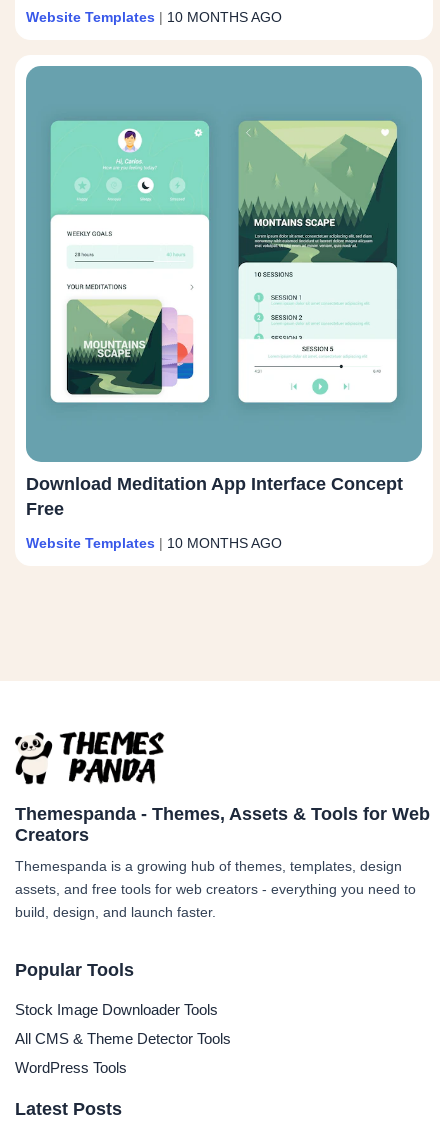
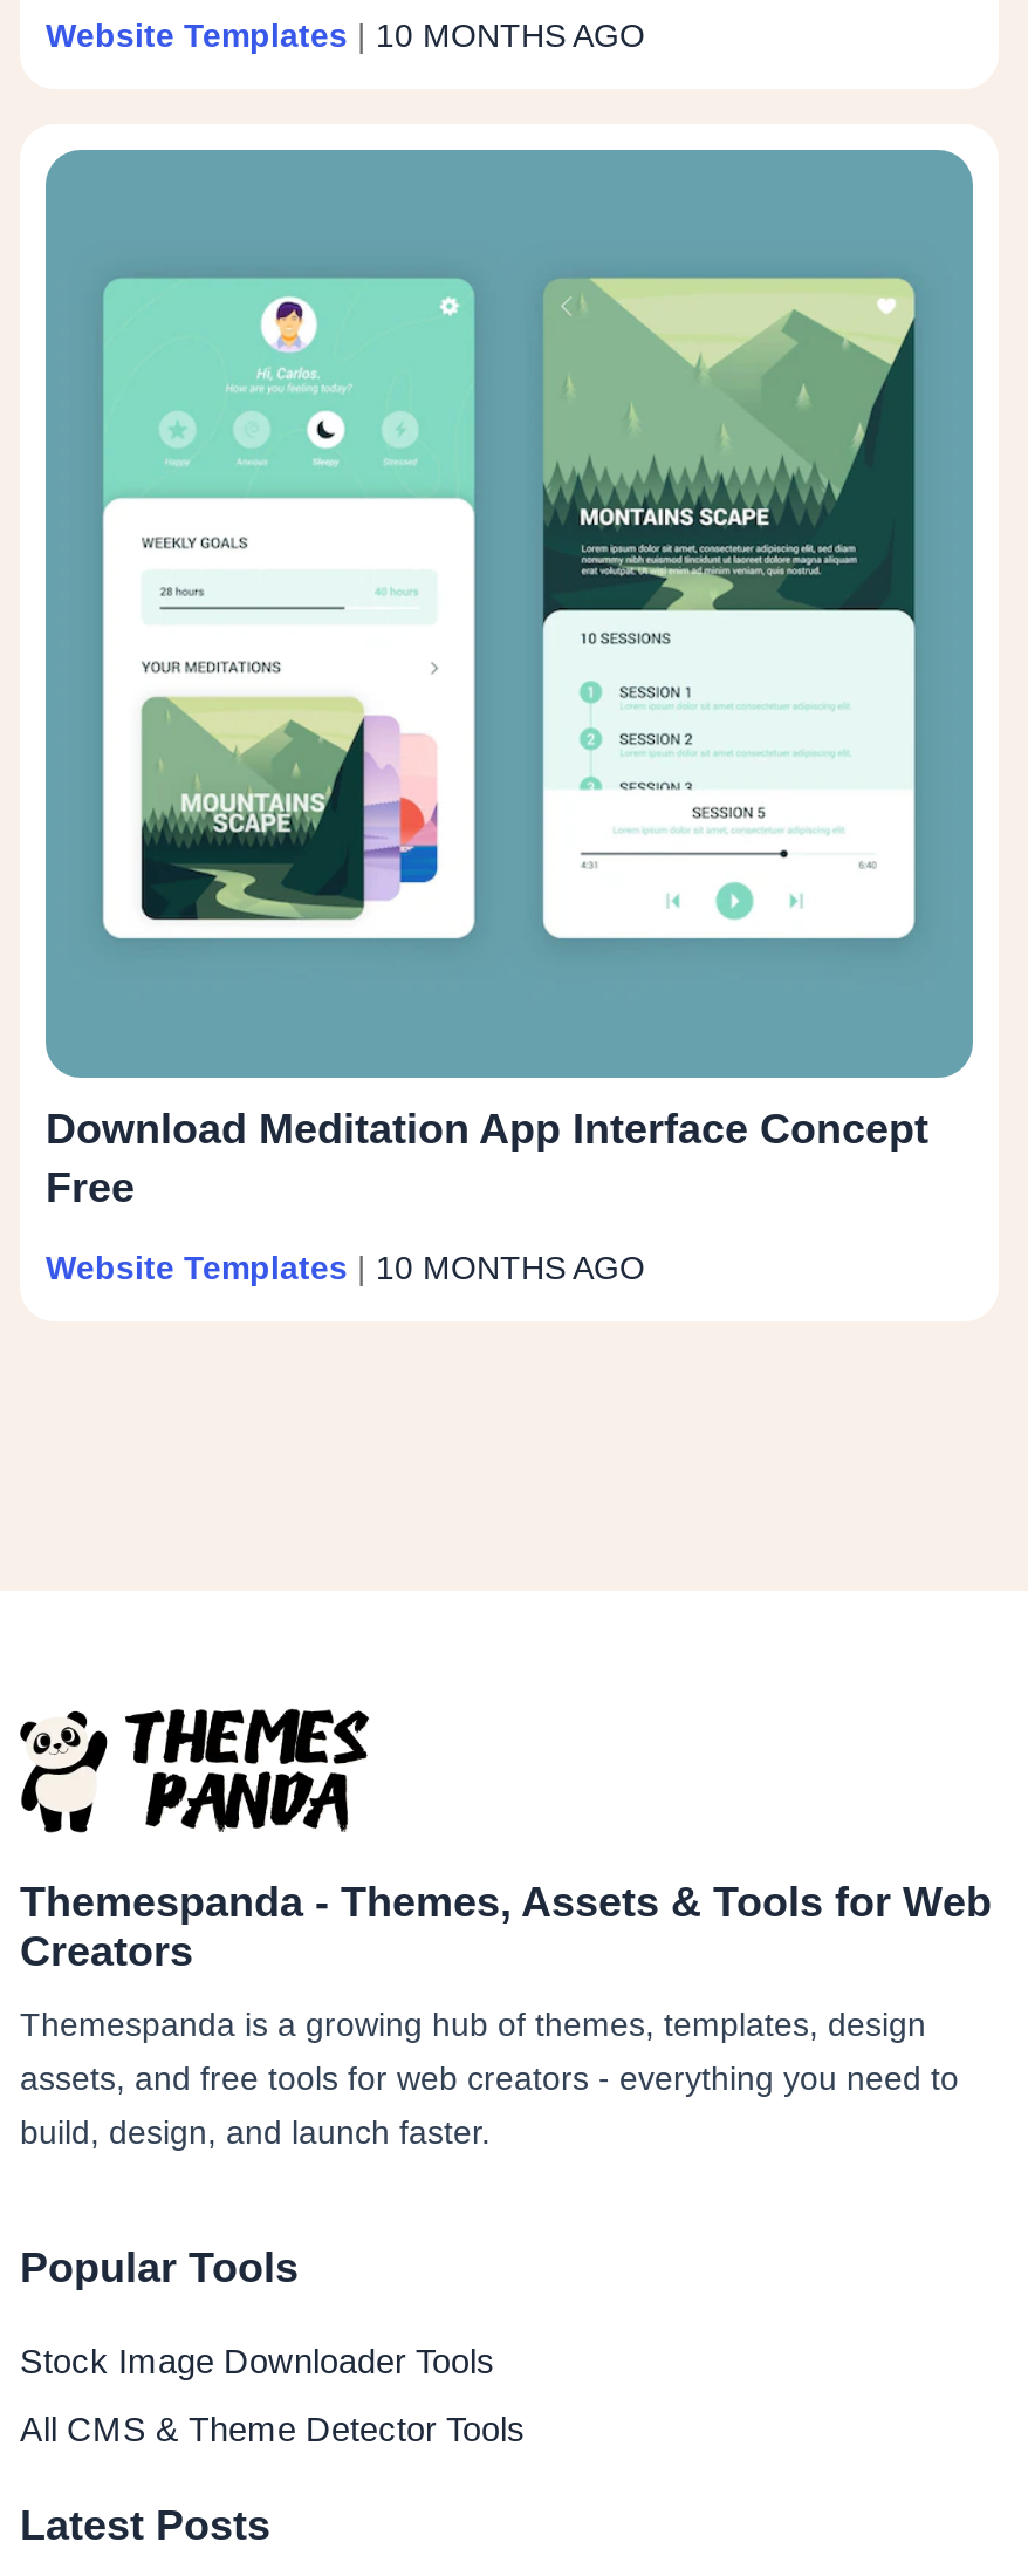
[15,1060,127,1076] WordPress Tools -> none

